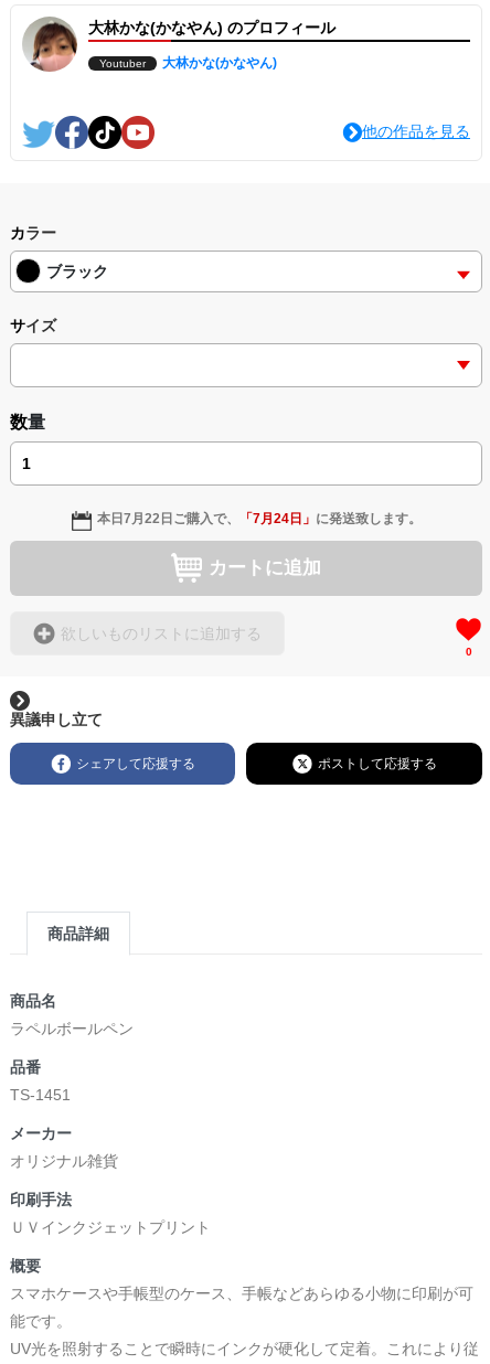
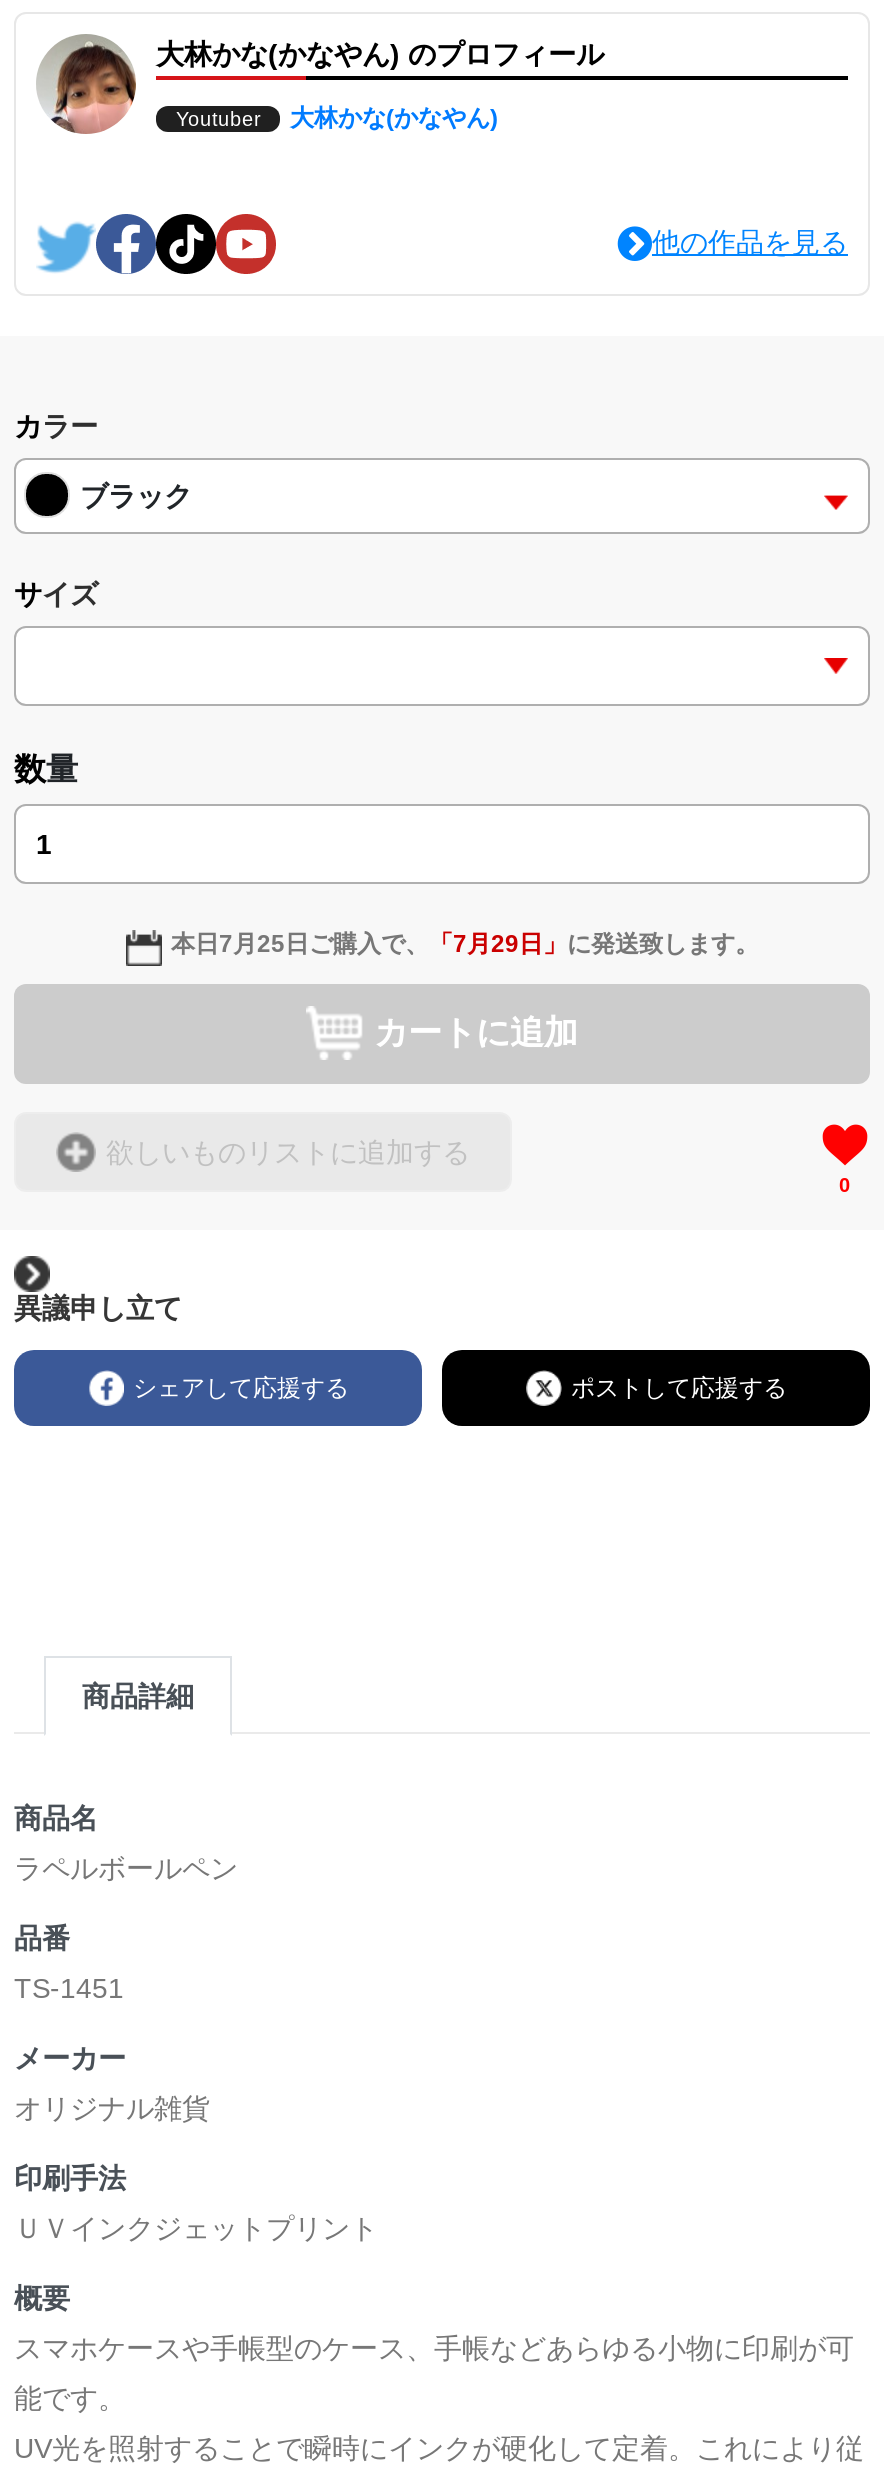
[97,511,421,526] 本日7月22日ご購入で、「7月24日」に発送致します。 -> [171,929,759,957] 本日7月25日ご購入で、「7月29日」に発送致します。

